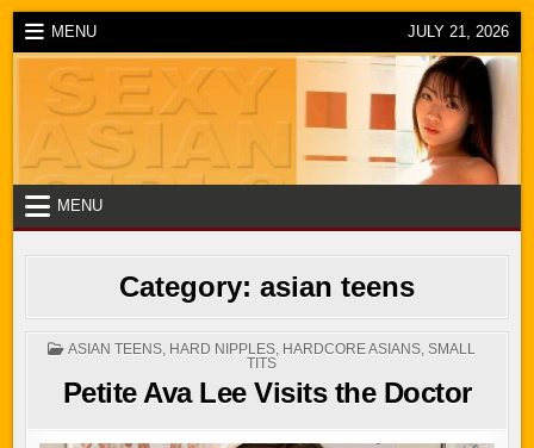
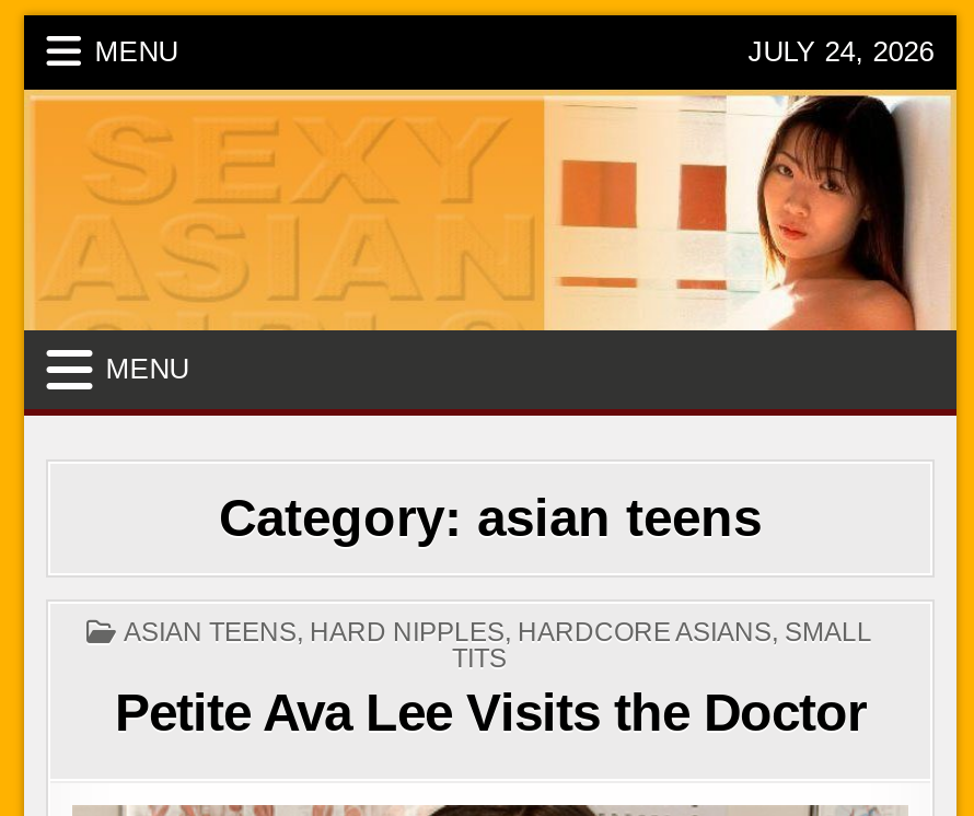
[407,23,509,41] JULY 21, 2026 -> [748,35,934,68] JULY 24, 2026

